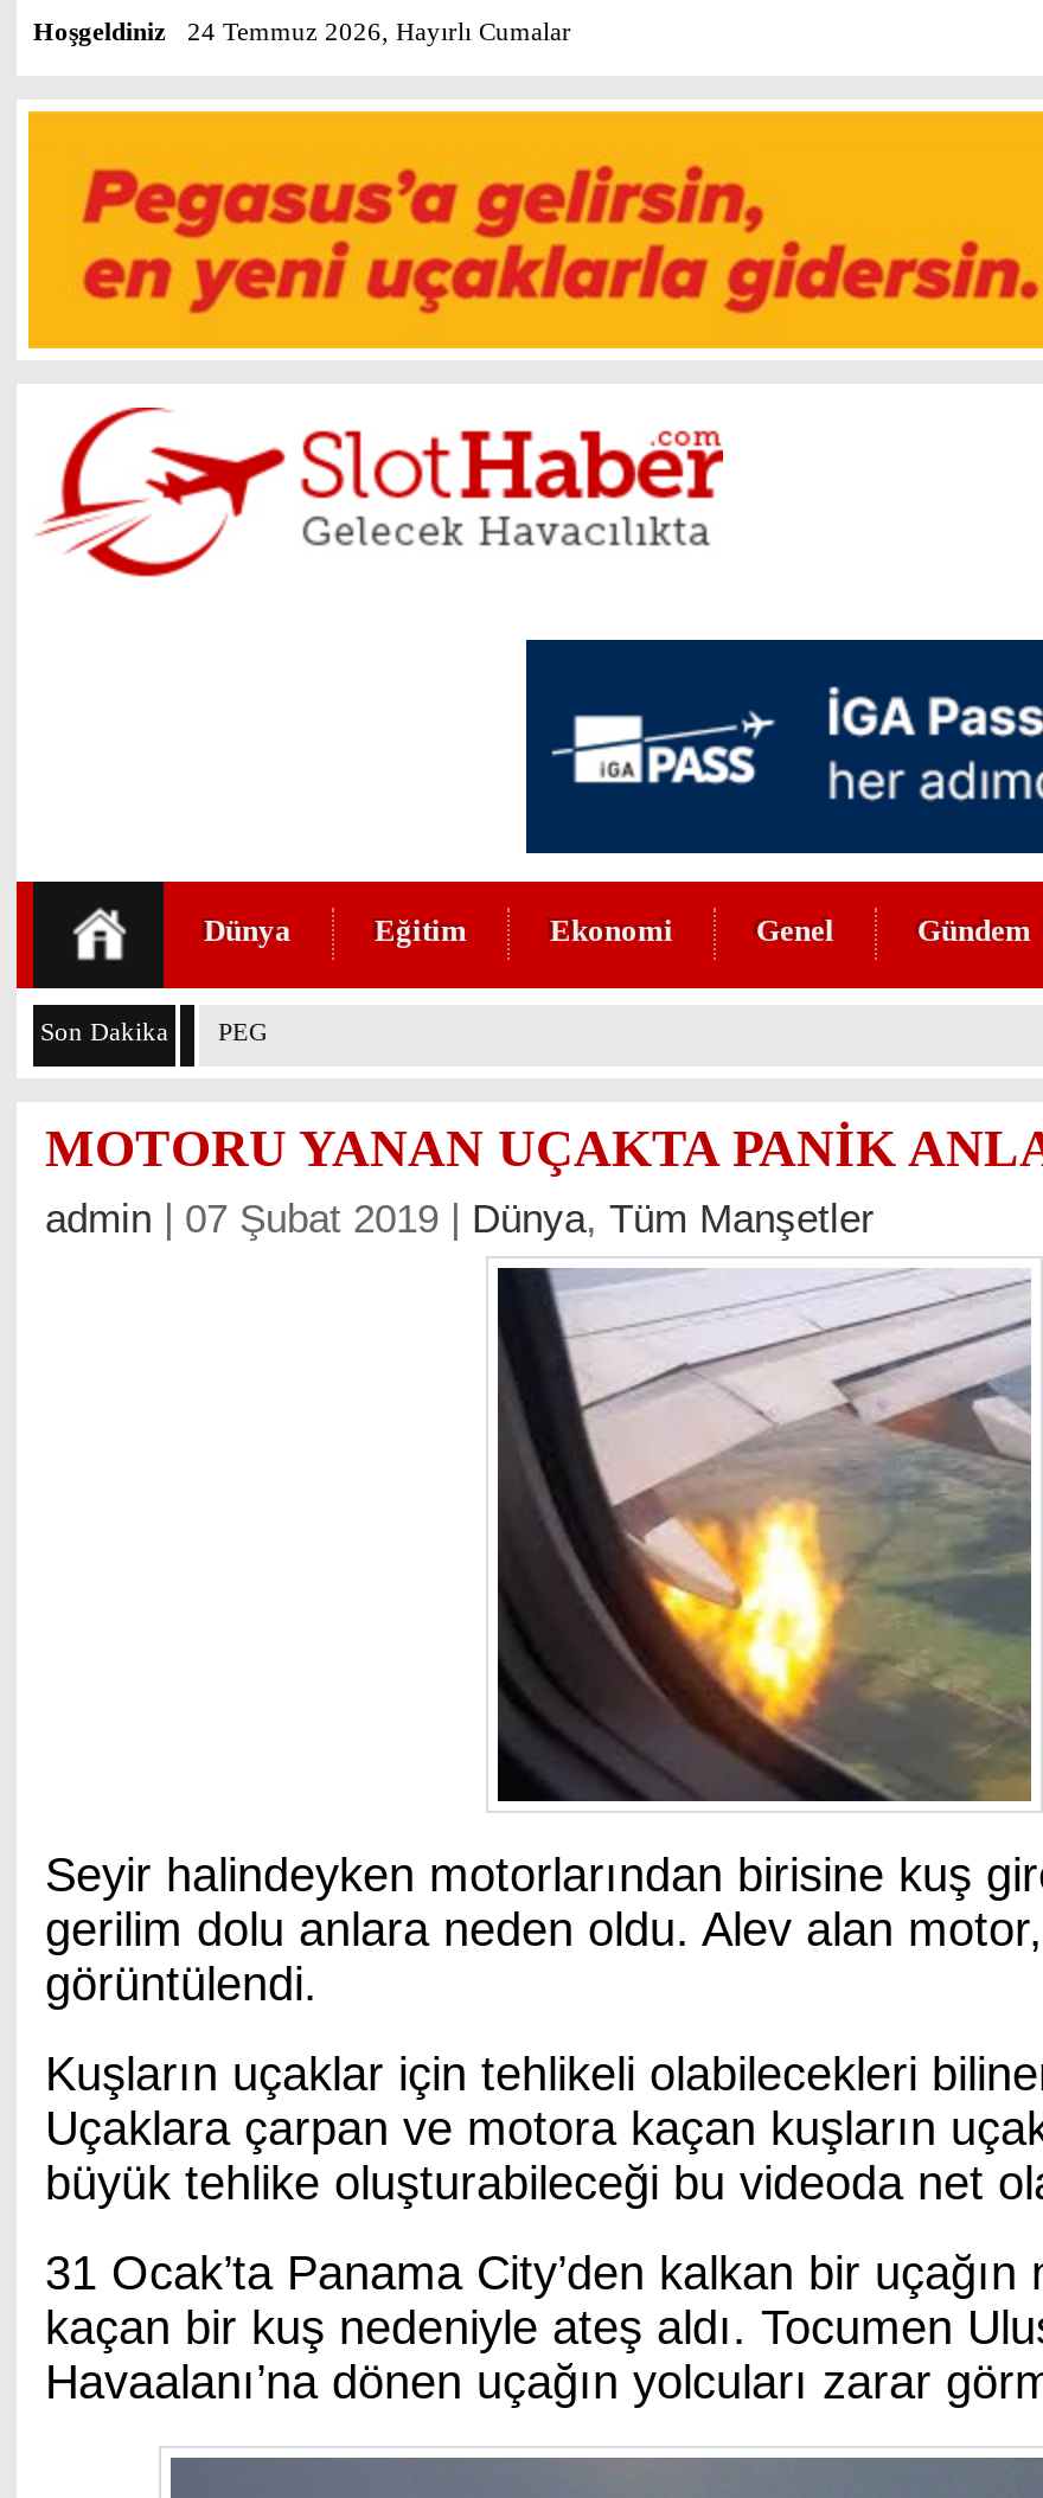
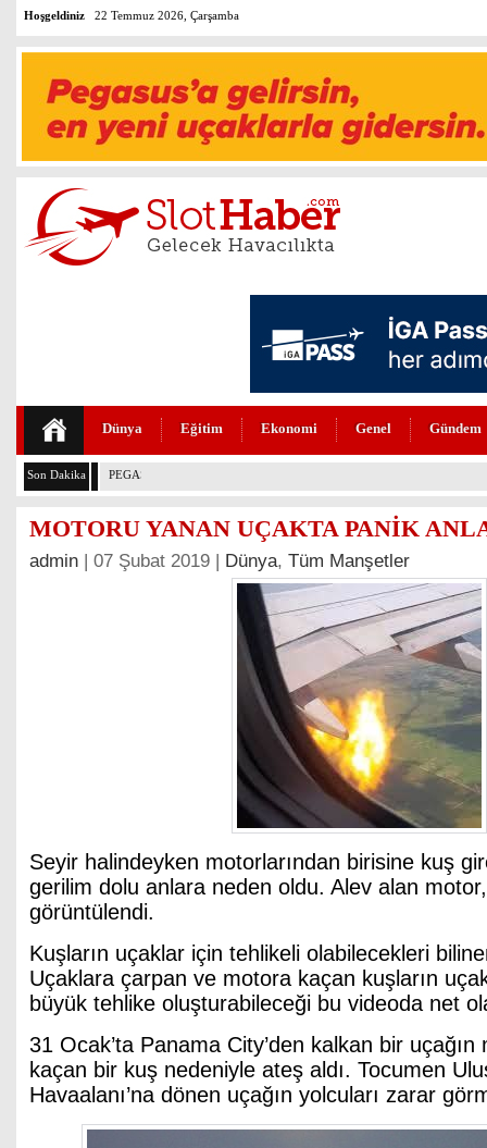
[187,17,571,45] 24 Temmuz 2026, Hayırlı Cumalar -> [95,9,239,22] 22 Temmuz 2026, Çarşamba

